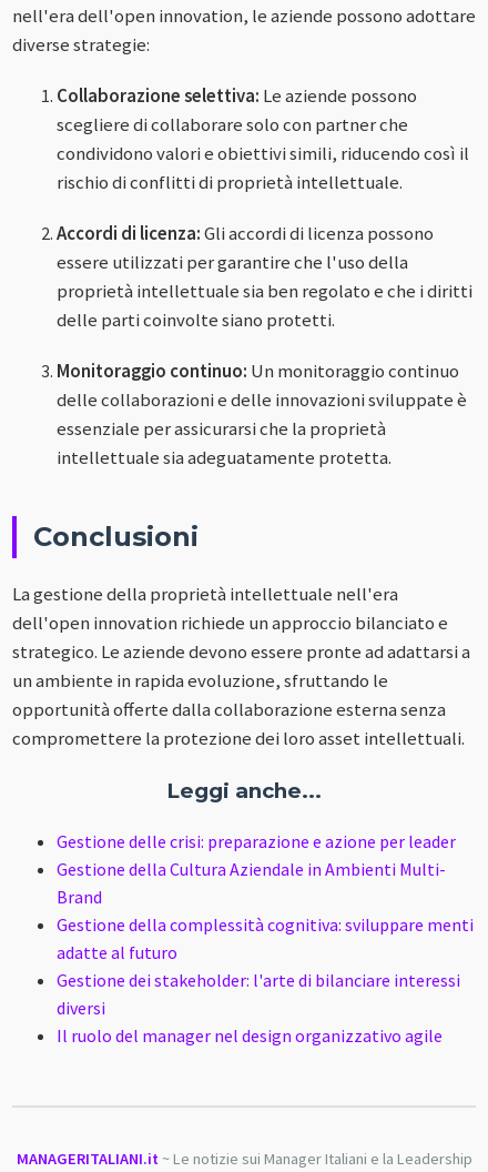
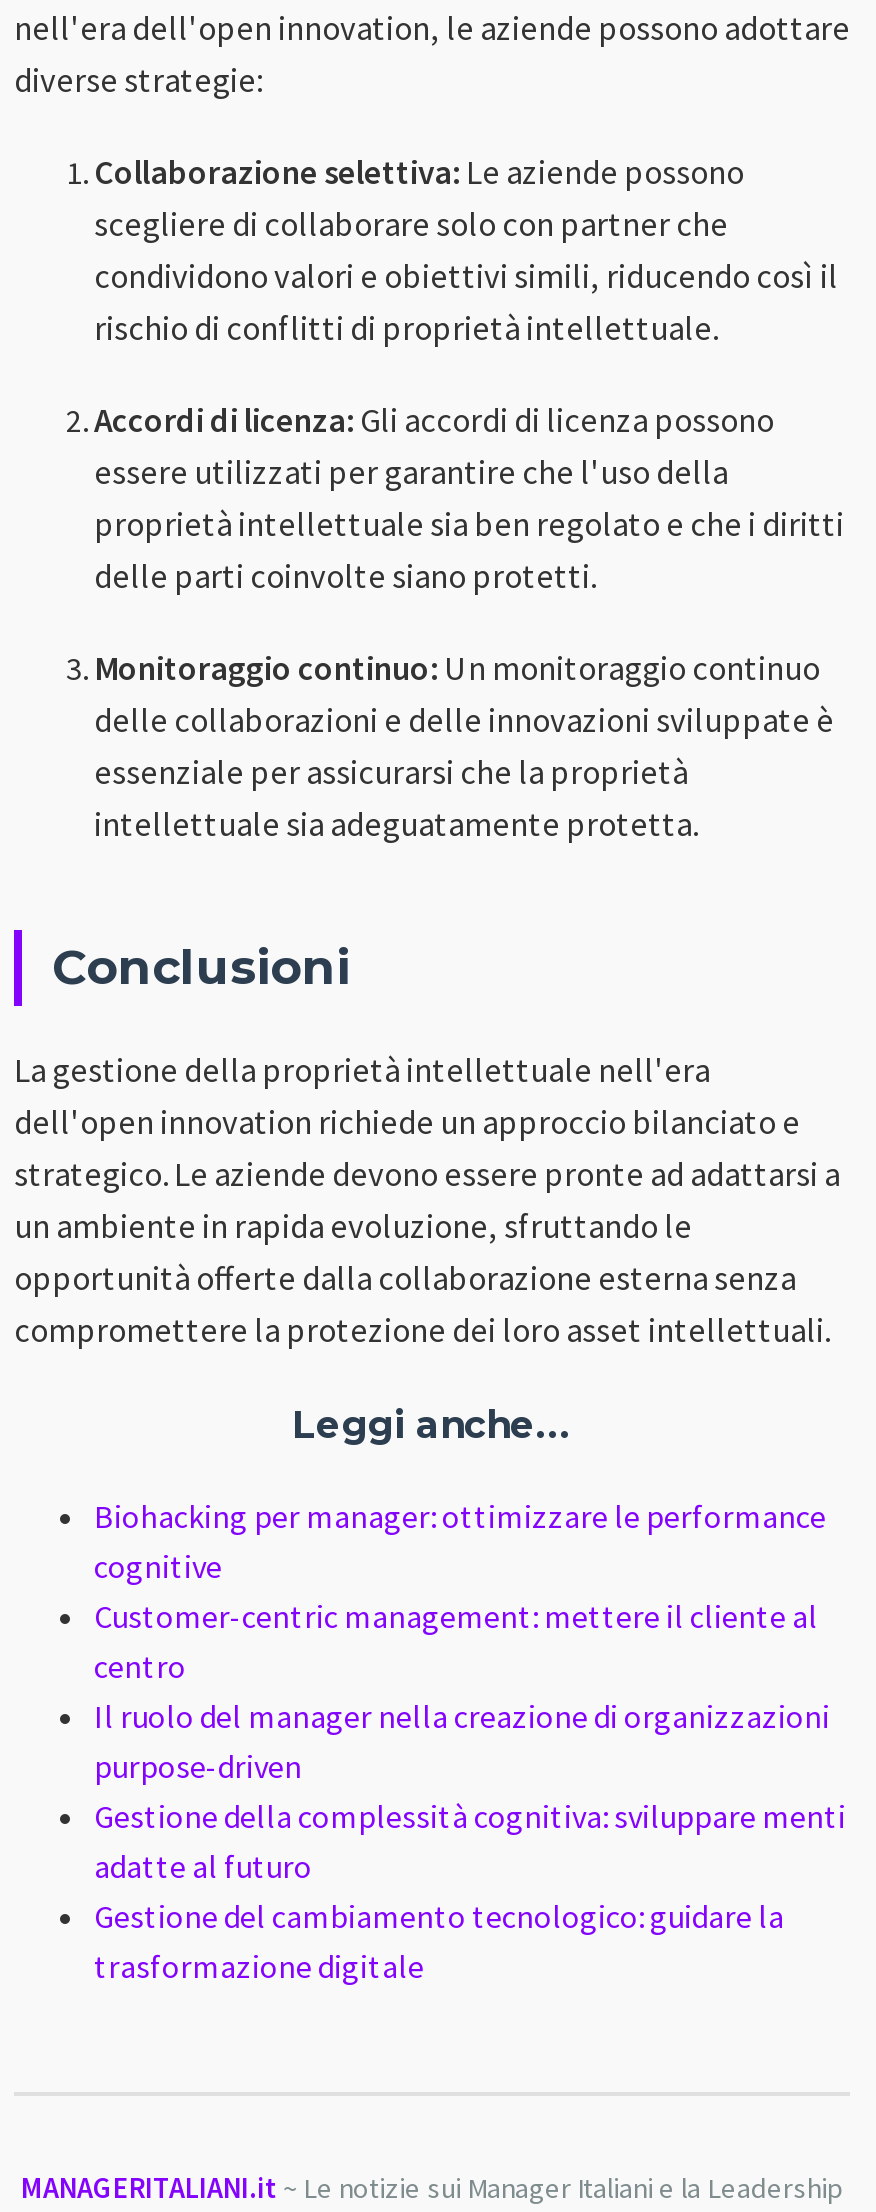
[57,830,456,908] Gestione delle crisi: preparazione e azione per leader | Gestione della Cultura Aziendale in Ambienti Multi- | Brand -> [94,1496,830,1786] Biohacking per manager: ottimizzare le performance | cognitive | Customer-centric management: mettere il cliente al | centro | Il ruolo del manager nella creazione di organizzazioni | purpose-driven
moved [57,914,474,963] -> [94,1796,846,1886]: Gestione della complessità cognitiva: sviluppare menti | adatte al futuro
[57,969,460,1047] Gestione dei stakeholder: l'arte di bilanciare interessi | diversi | Il ruolo del manager nel design organizzativo agile -> [94,1896,784,1986] Gestione del cambiamento tecnologico: guidare la | trasformazione digitale

